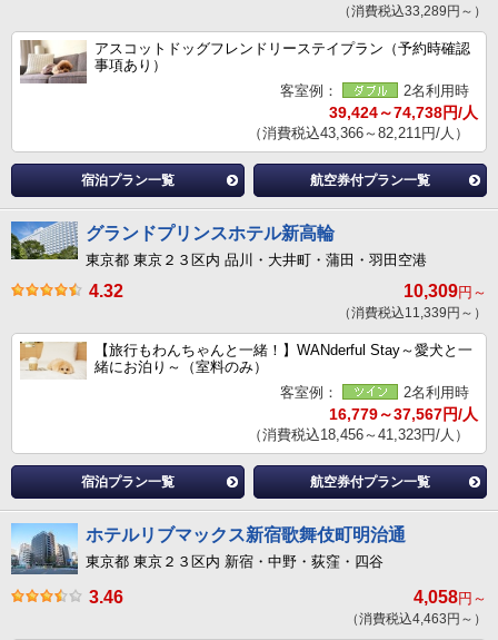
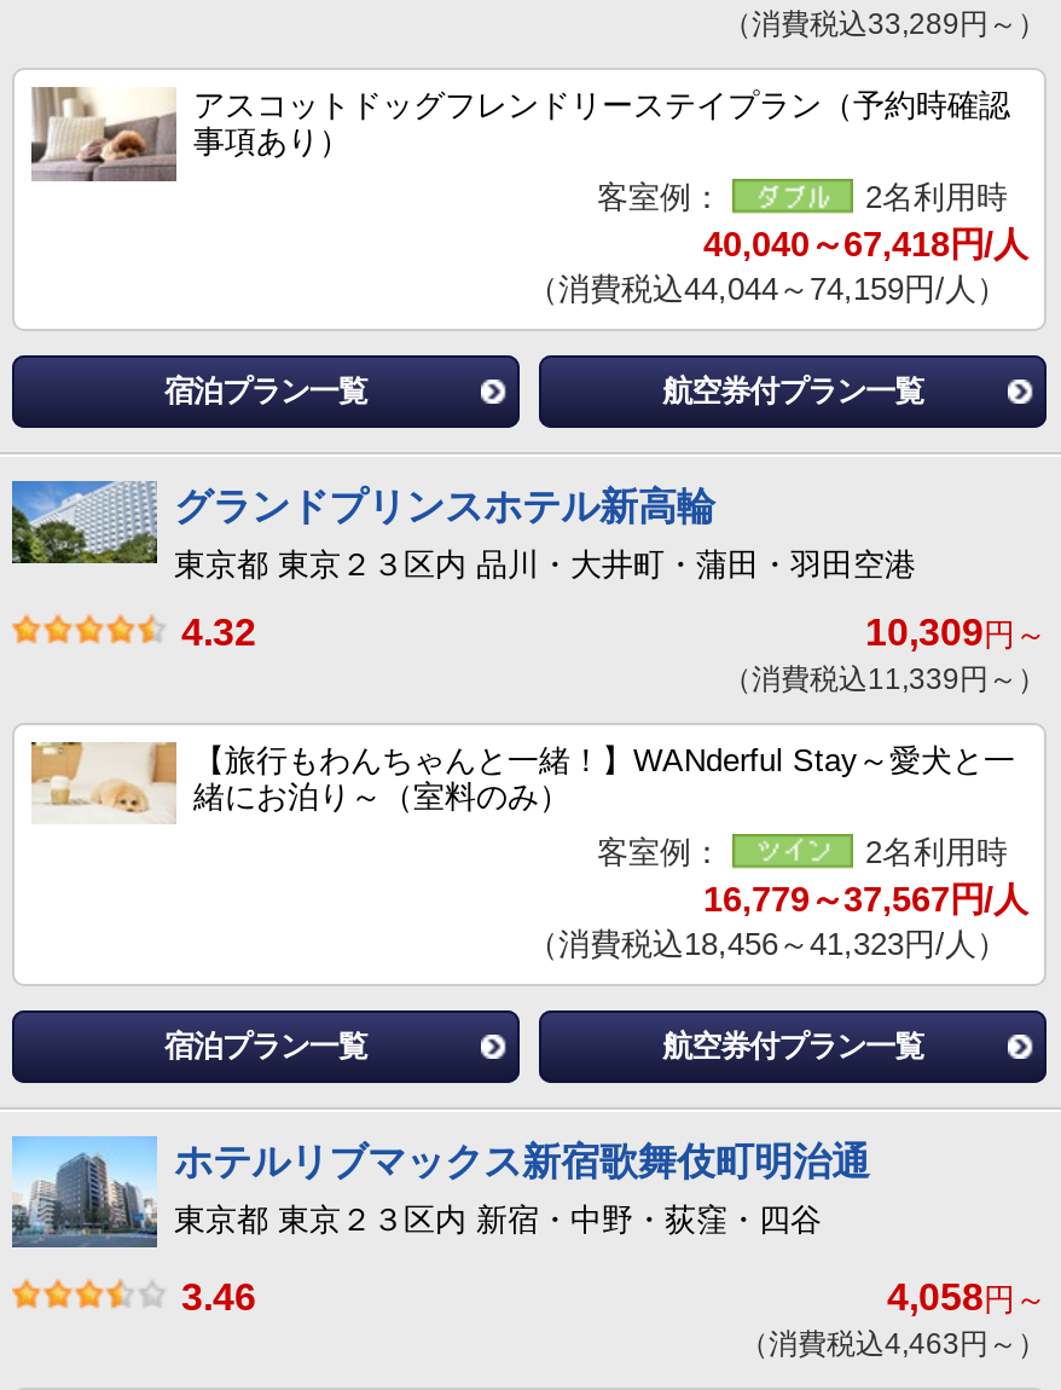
[329,104,478,122] 39,424～74,738円/人 -> [703,226,1027,264] 40,040～67,418円/人
[248,125,469,142] （消費税込43,366～82,211円/人） -> [527,272,1008,308] （消費税込44,044～74,159円/人）

